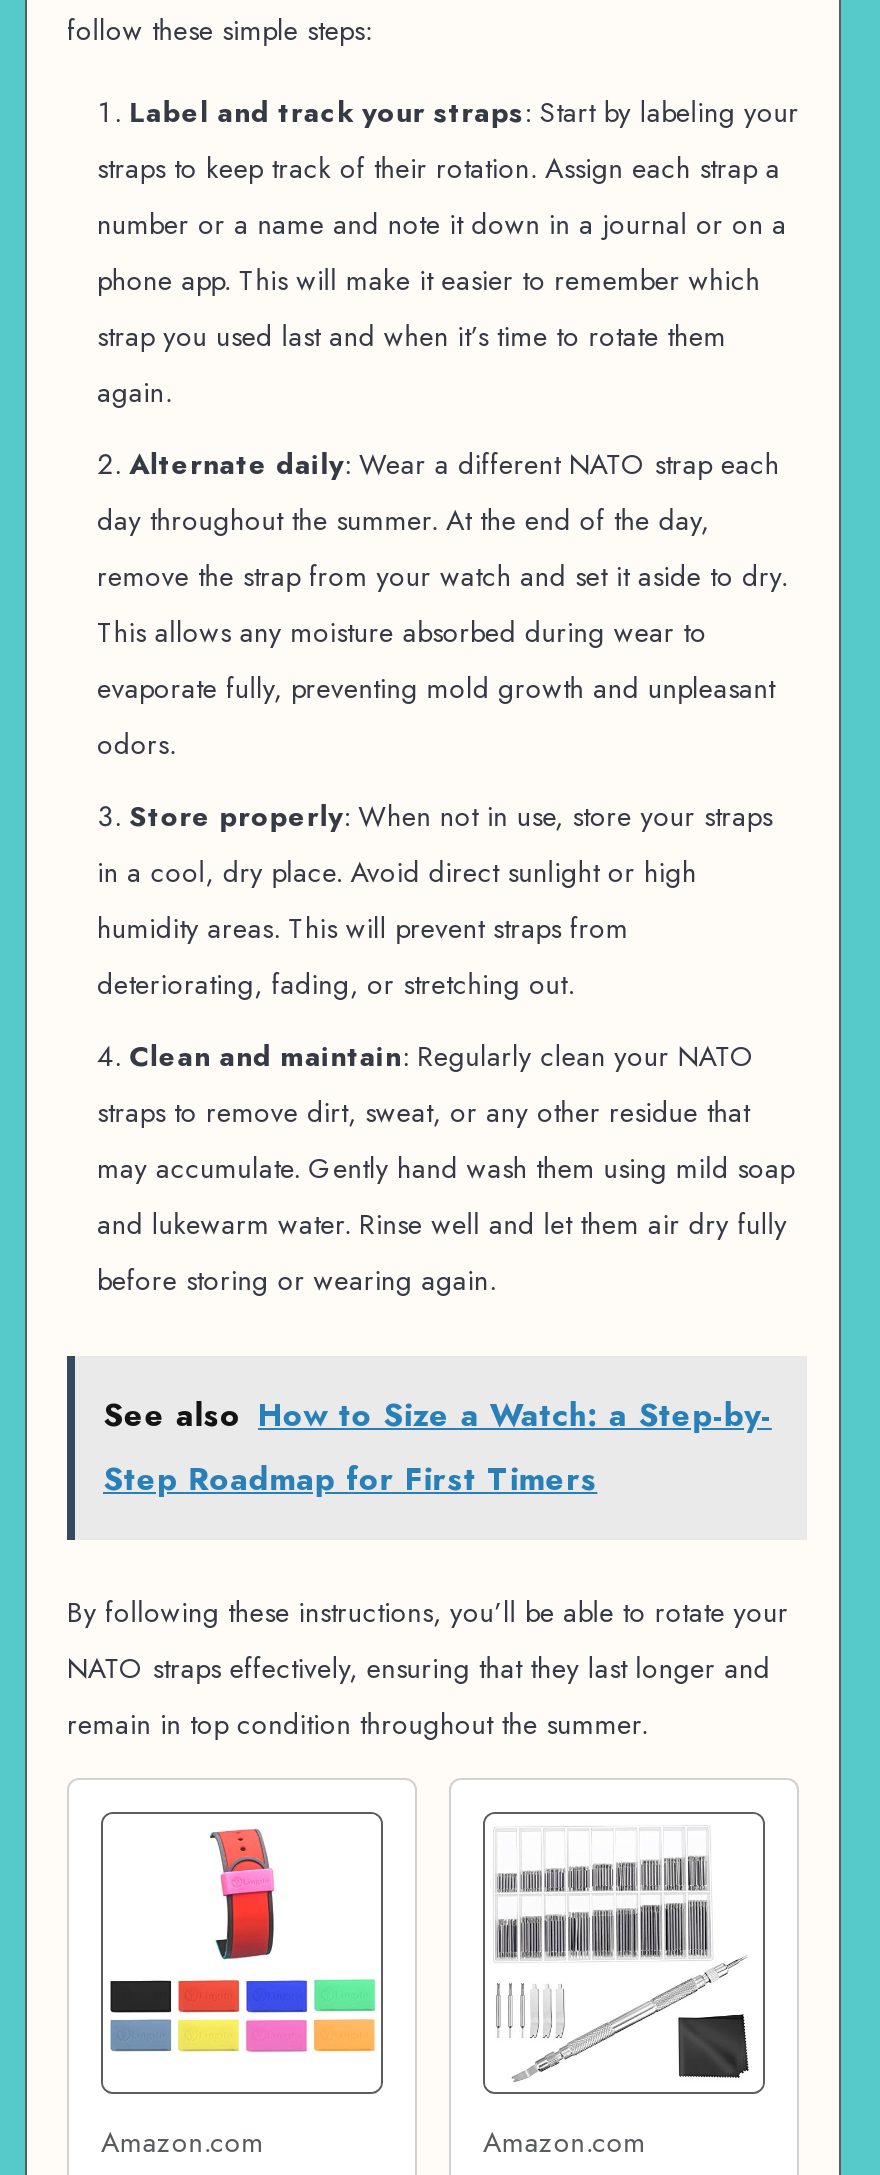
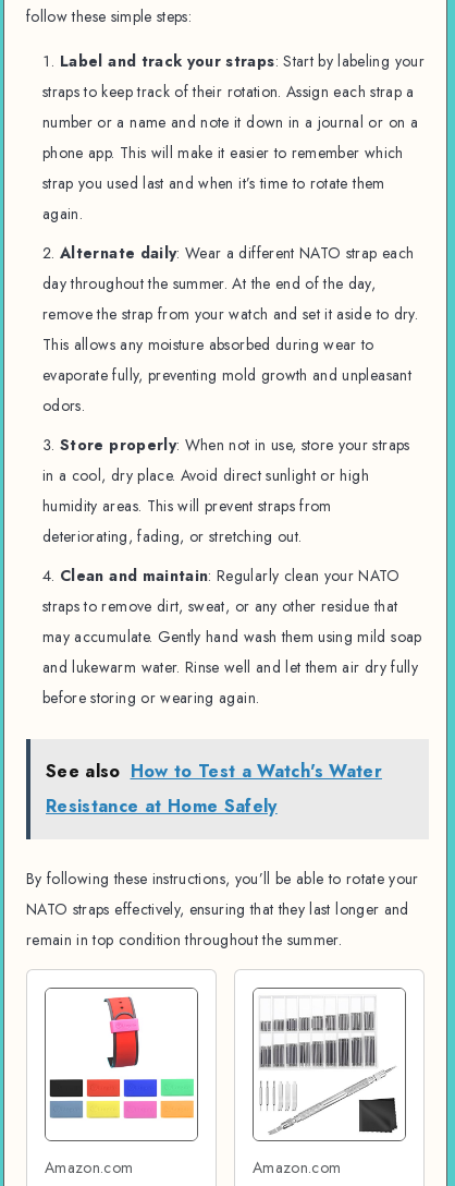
[103,1392,772,1502] See also How to Size a Watch: a Step-by- | Step Roadmap for First Timers -> [46,759,382,819] See also How to Test a Watch's Water | Resistance at Home Safely

